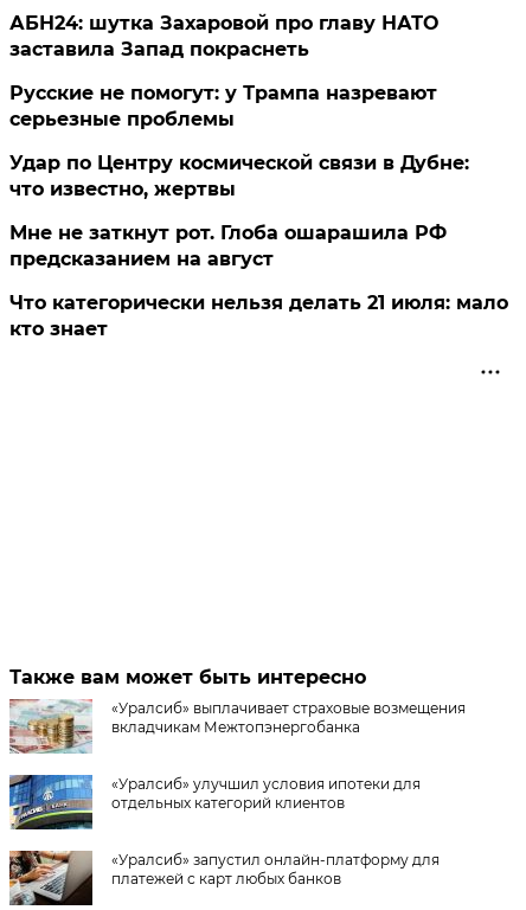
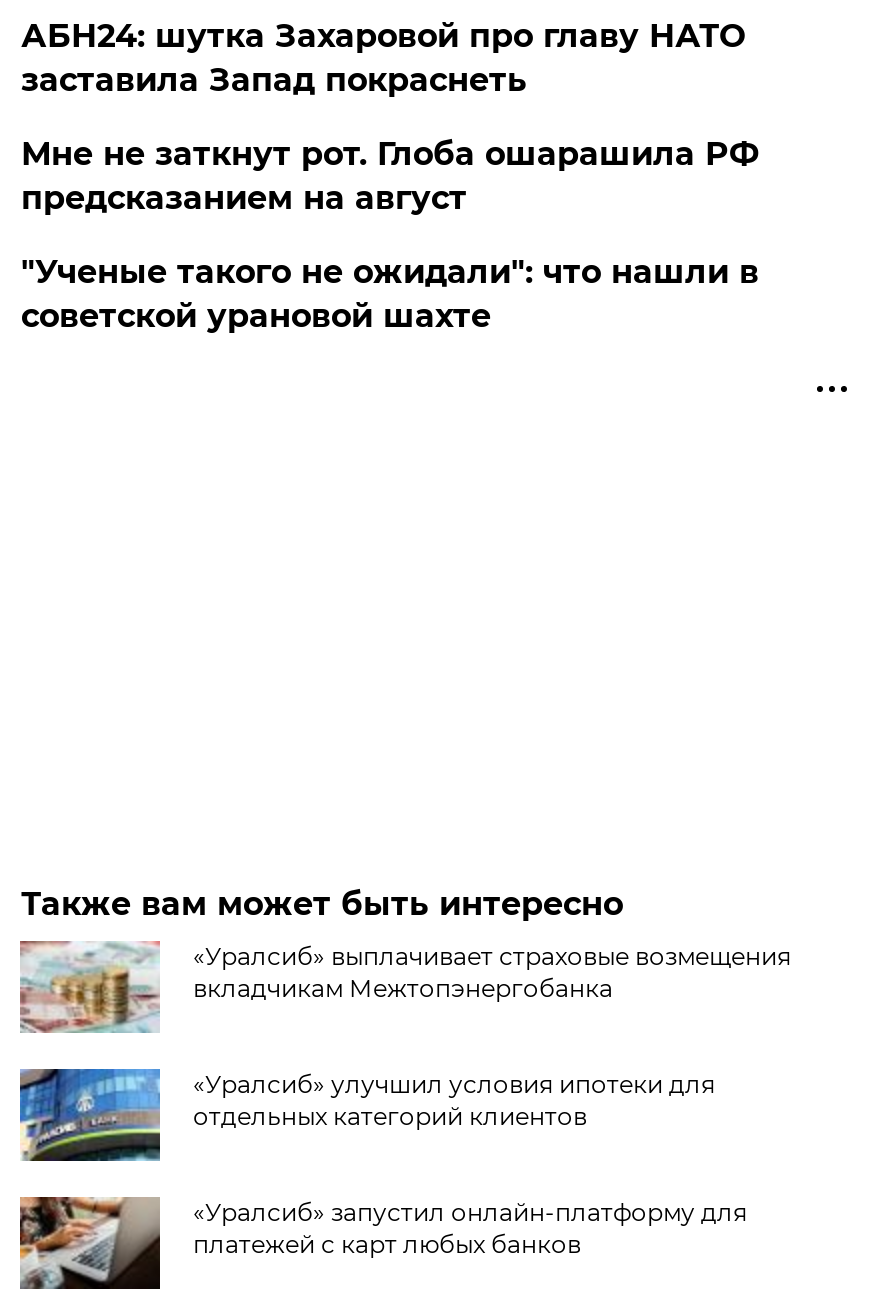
[10,82,470,200] Русские не помогут: у Трампа назревают | серьезные проблемы | Удар по Центру космической связи в Дубне: | что известно, жертвы -> none
[10,291,509,340] Что категорически нельзя делать 21 июля: мало | кто знает -> [21,253,759,335] "Ученые такого не ожидали": что нашли в | советской урановой шахте

